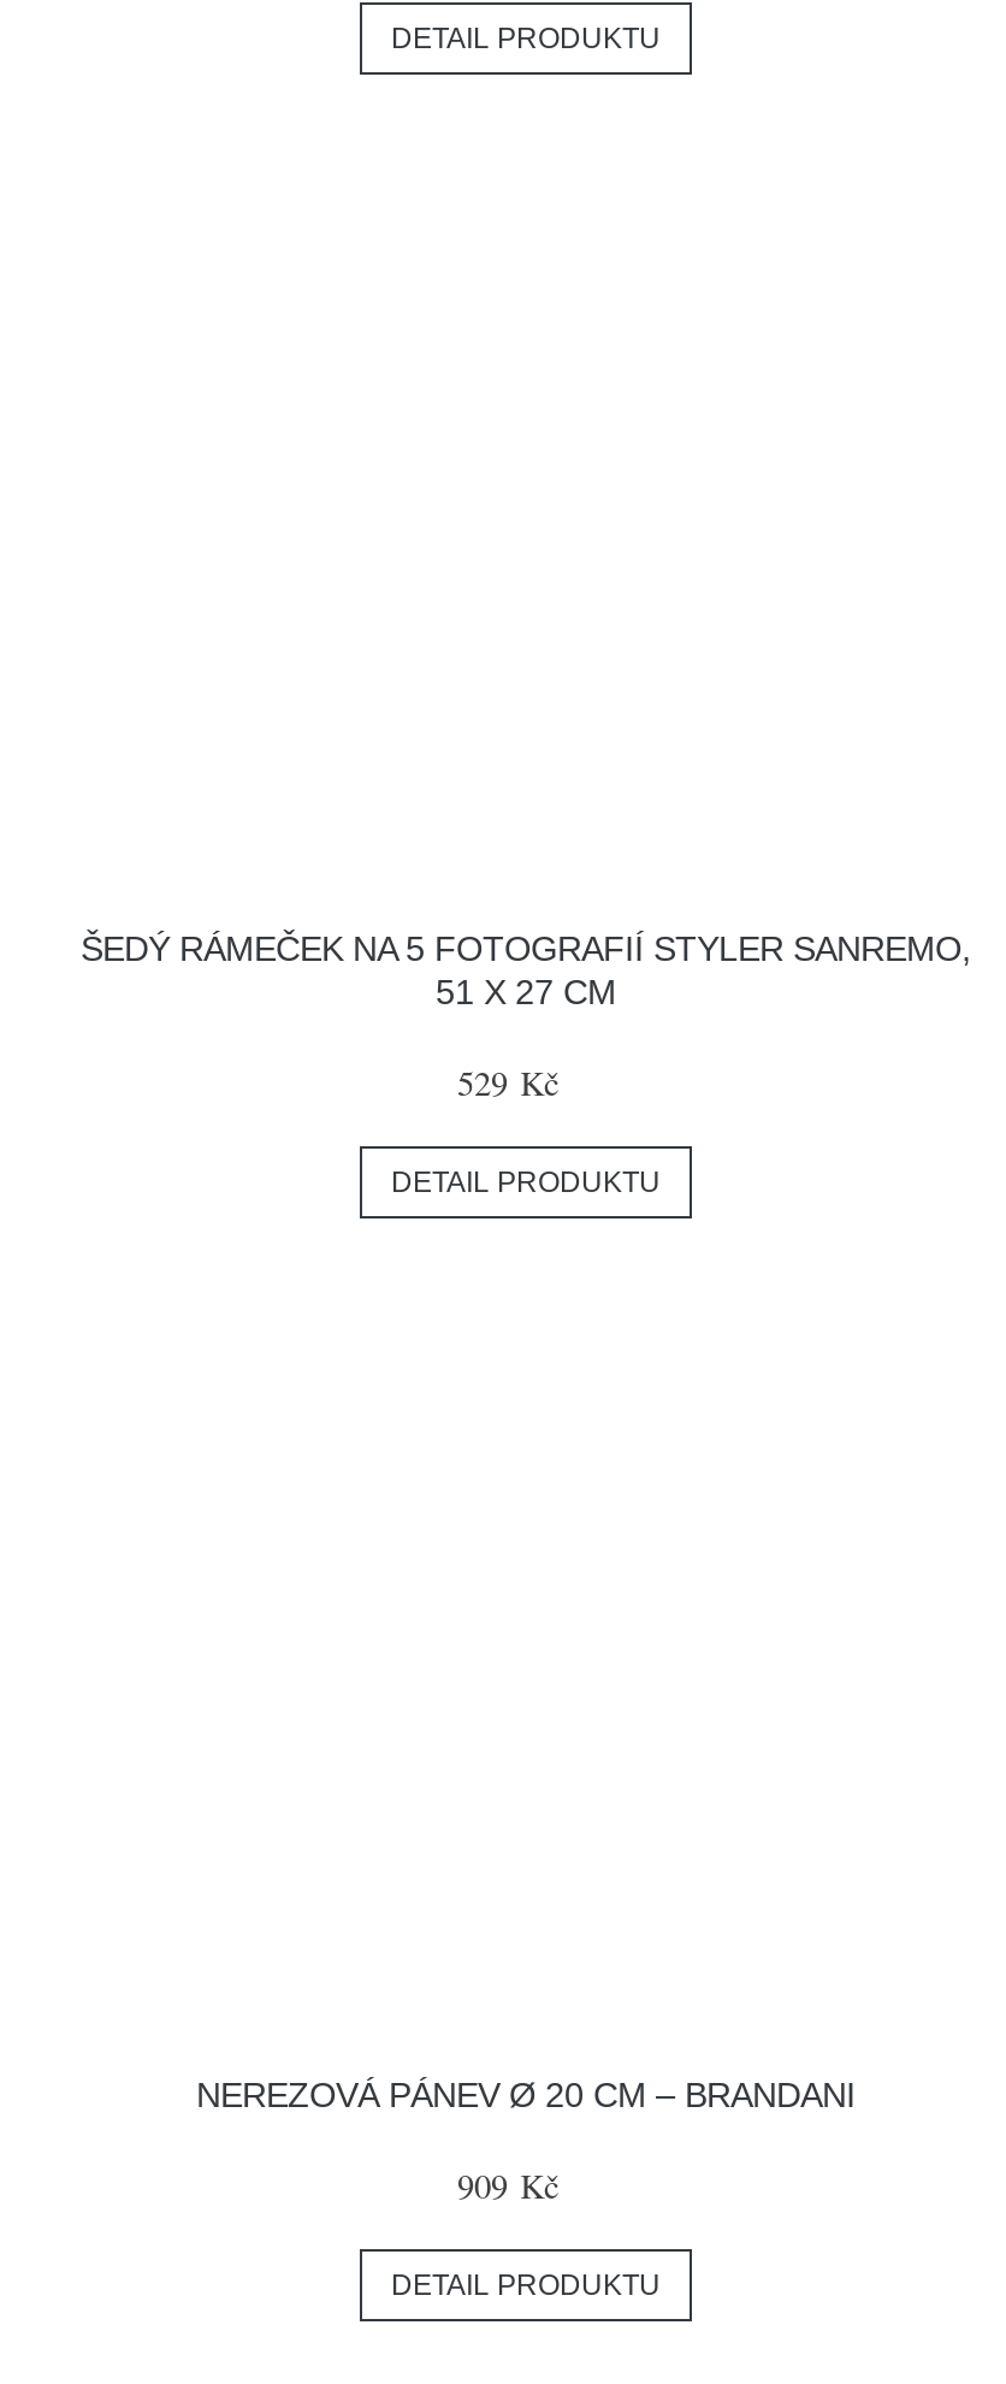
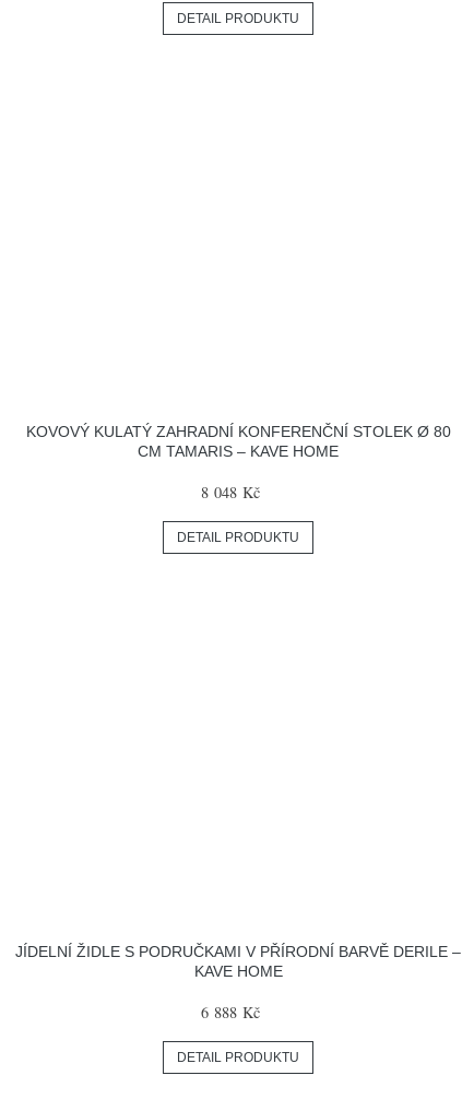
[81,930,971,1012] ŠEDÝ RÁMEČEK NA 5 FOTOGRAFIÍ STYLER SANREMO, | 51 X 27 CM -> [26,423,451,460] KOVOVÝ KULATÝ ZAHRADNÍ KONFERENČNÍ STOLEK Ø 80 | CM TAMARIS – KAVE HOME
[457,1060,558,1106] 529 Kč -> [200,482,259,503] 8 048 Kč
[196,2075,856,2114] NEREZOVÁ PÁNEV Ø 20 CM – BRANDANI -> [15,943,461,980] JÍDELNÍ ŽIDLE S PODRUČKAMI V PŘÍRODNÍ BARVĚ DERILE – | KAVE HOME
[457,2162,558,2208] 909 Kč -> [200,1002,259,1022] 6 888 Kč

